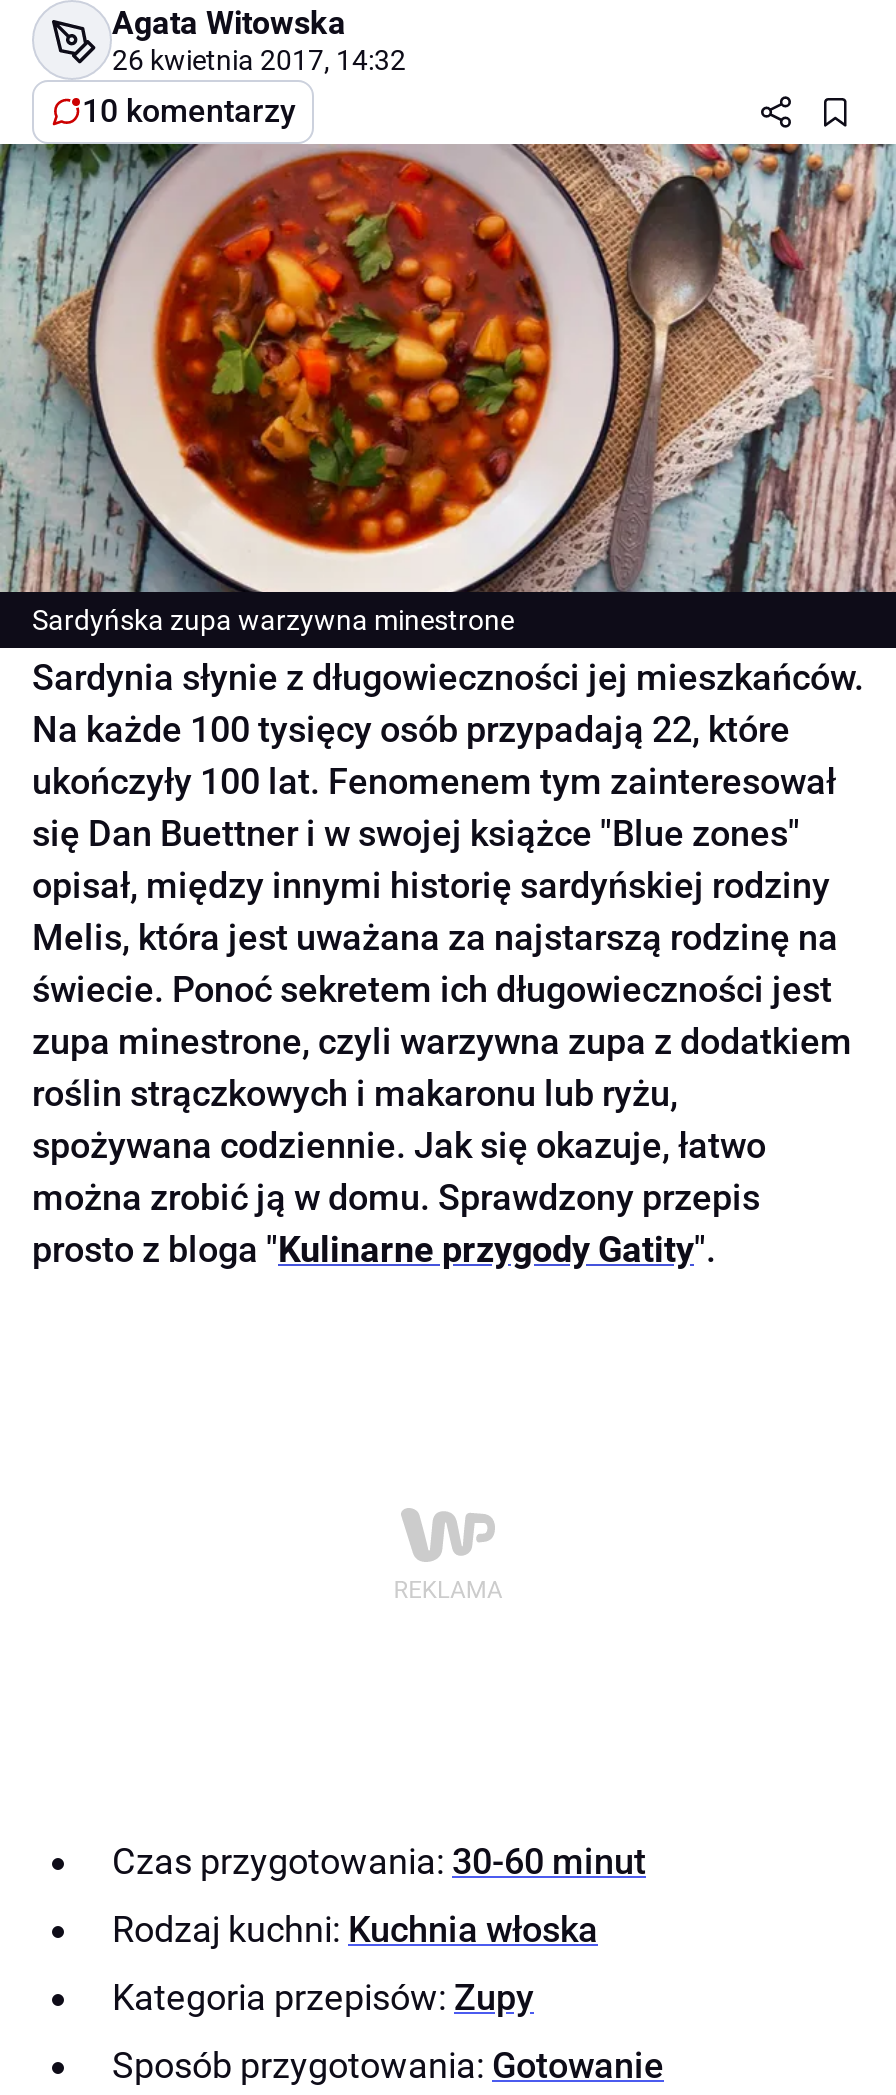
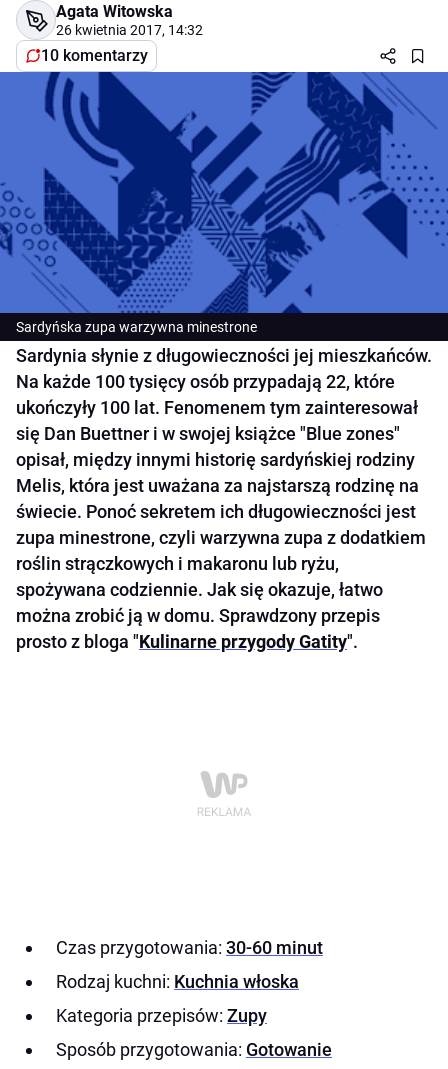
[6,142,890,594] [image] -> [3,71,445,314] [image]

